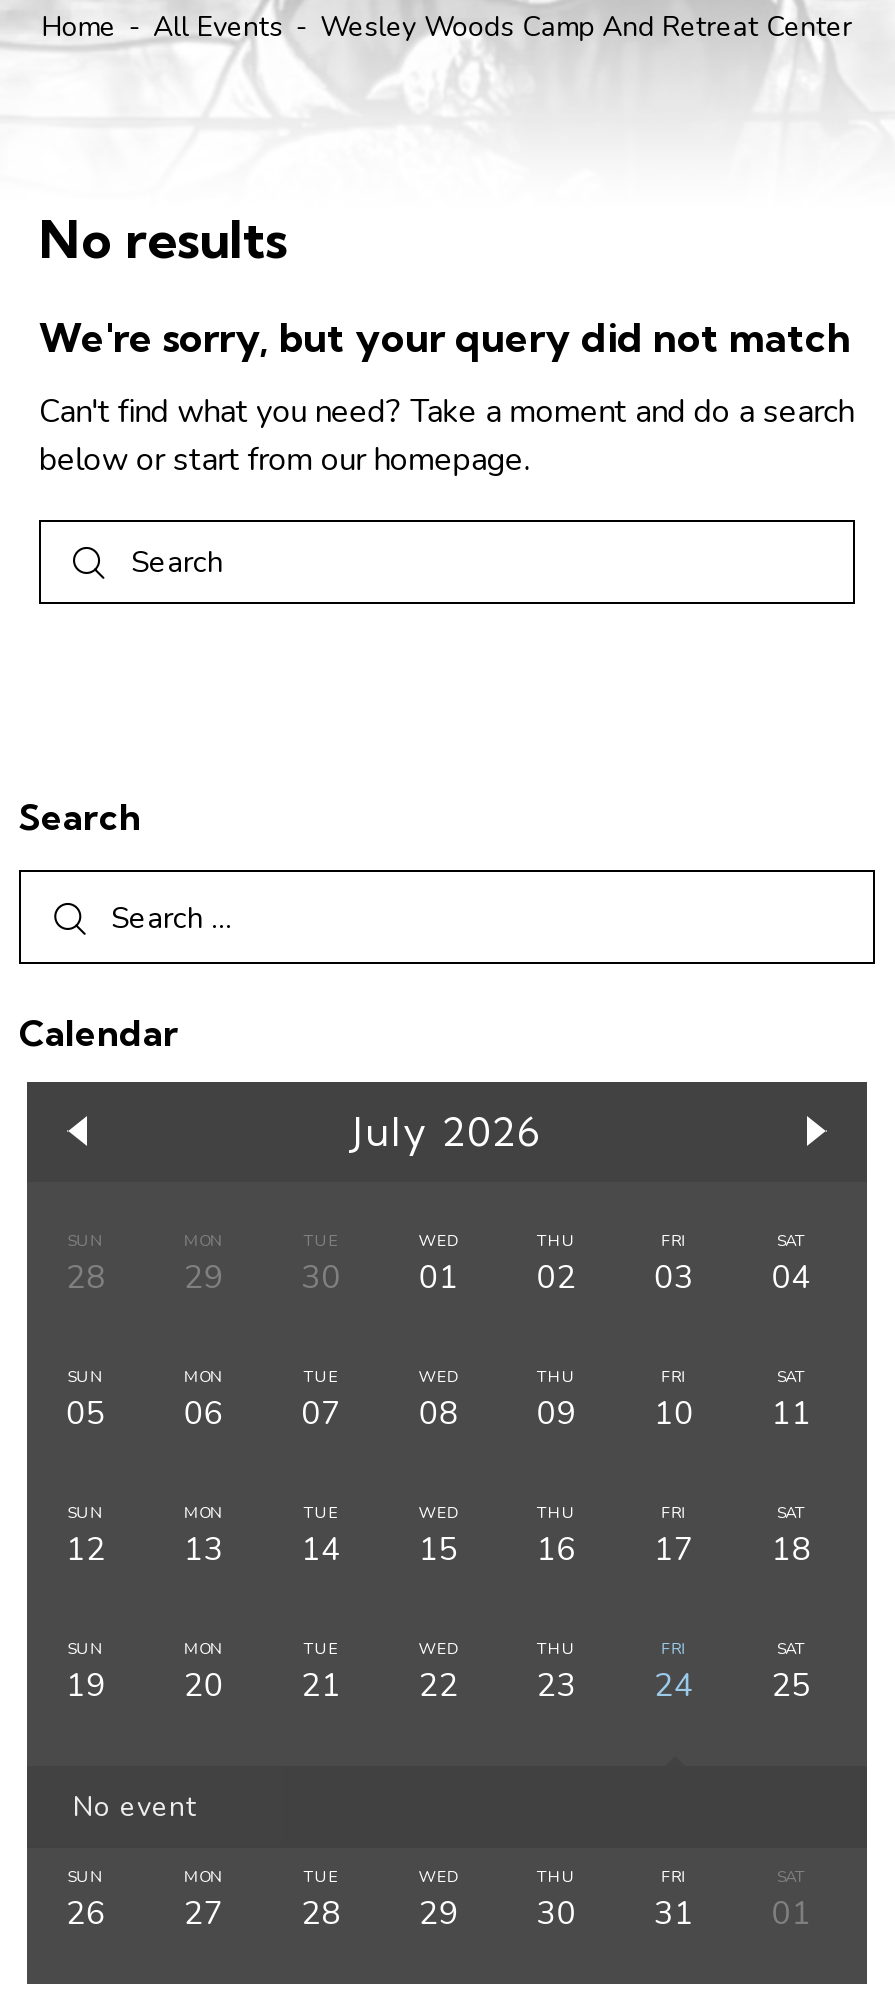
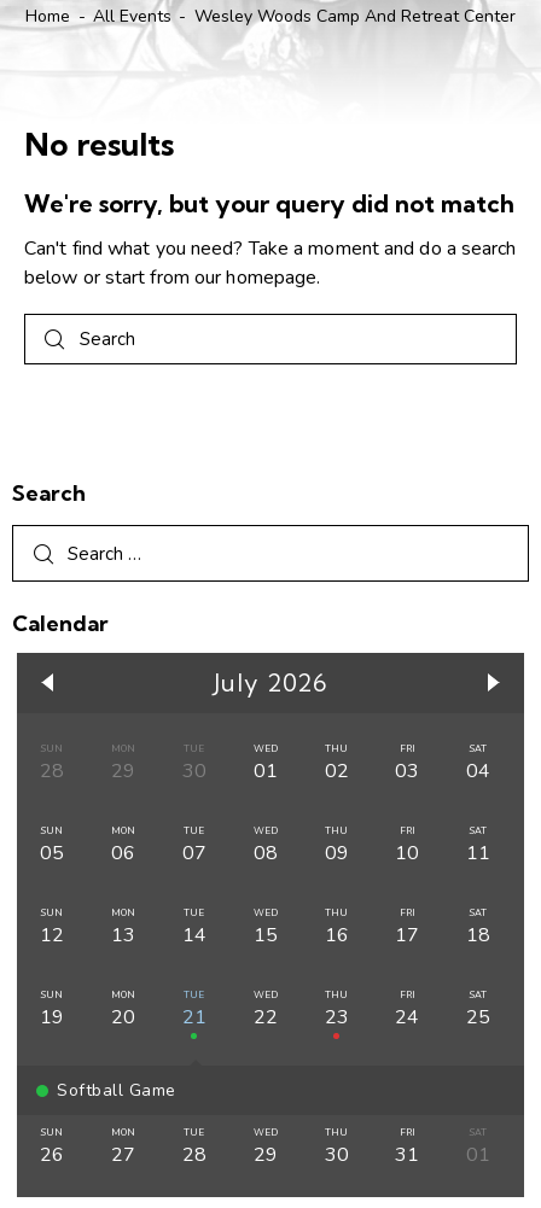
[73,1788,197,1826] No event -> [57,1079,176,1102] Softball Game

